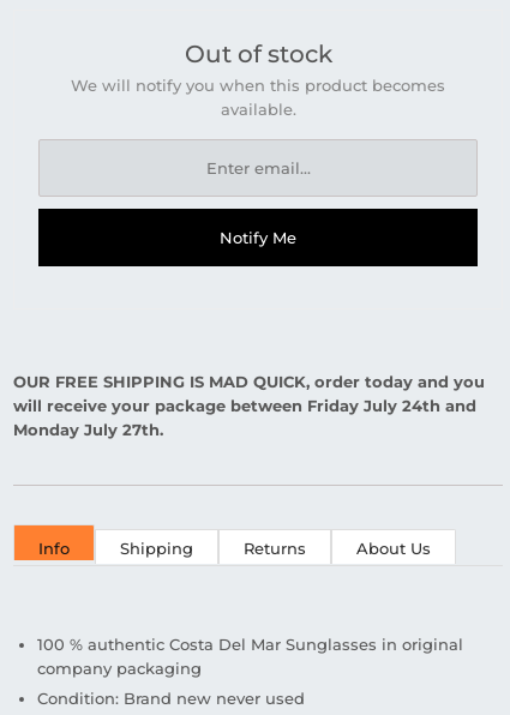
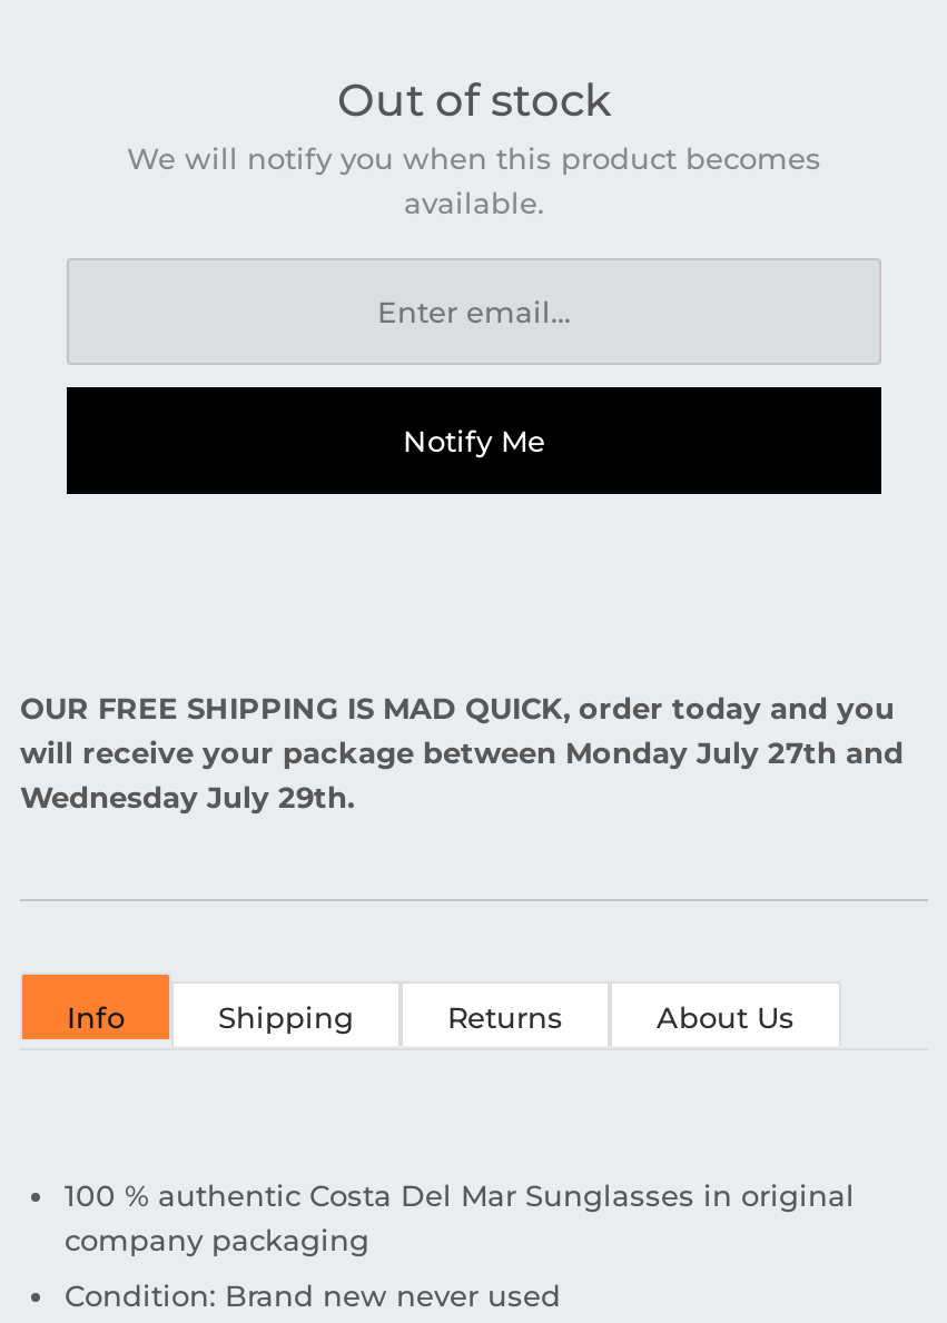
[13,396,476,415] will receive your package between Friday July 24th and -> [20,734,904,770] will receive your package between Monday July 27th and
[13,420,163,439] Monday July 27th. -> [20,779,354,814] Wednesday July 29th.

